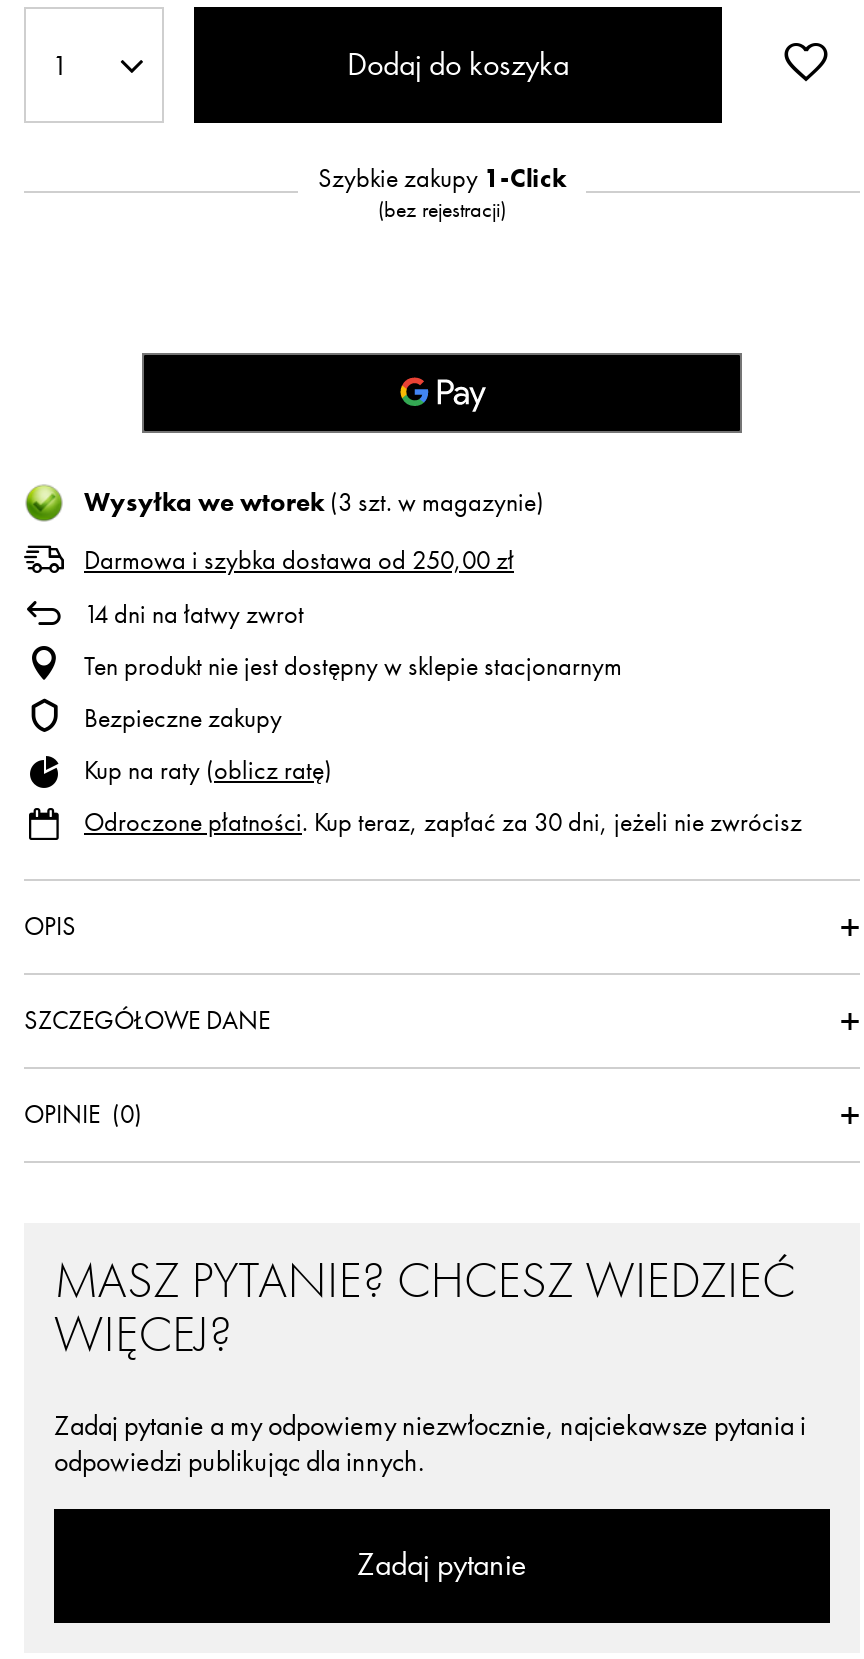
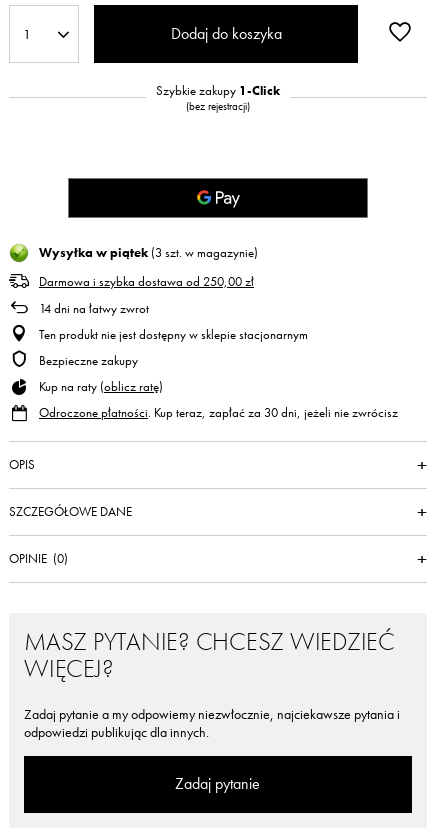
[84,485,544,519] Wysyłka we wtorek (3 szt. w magazynie) -> [39,244,258,261] Wysyłka w piątek (3 szt. w magazynie)

